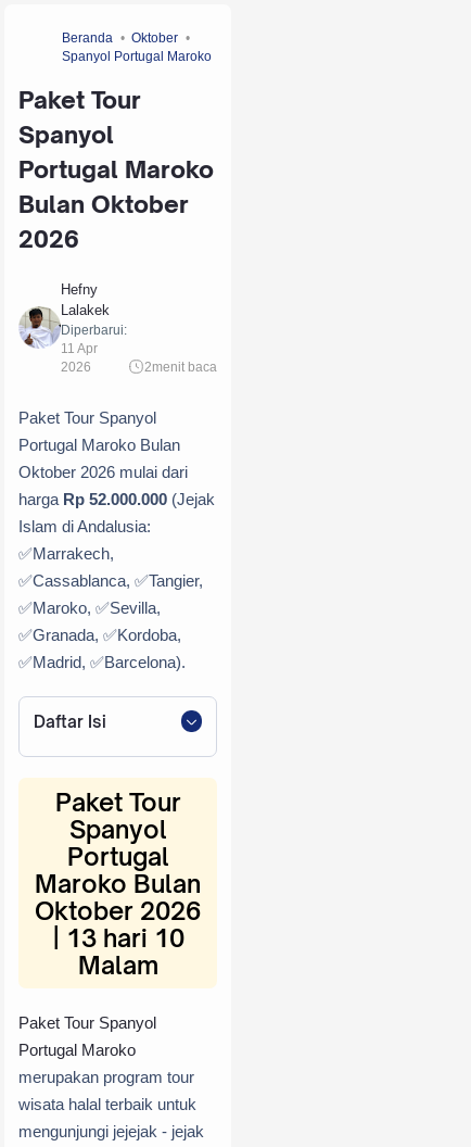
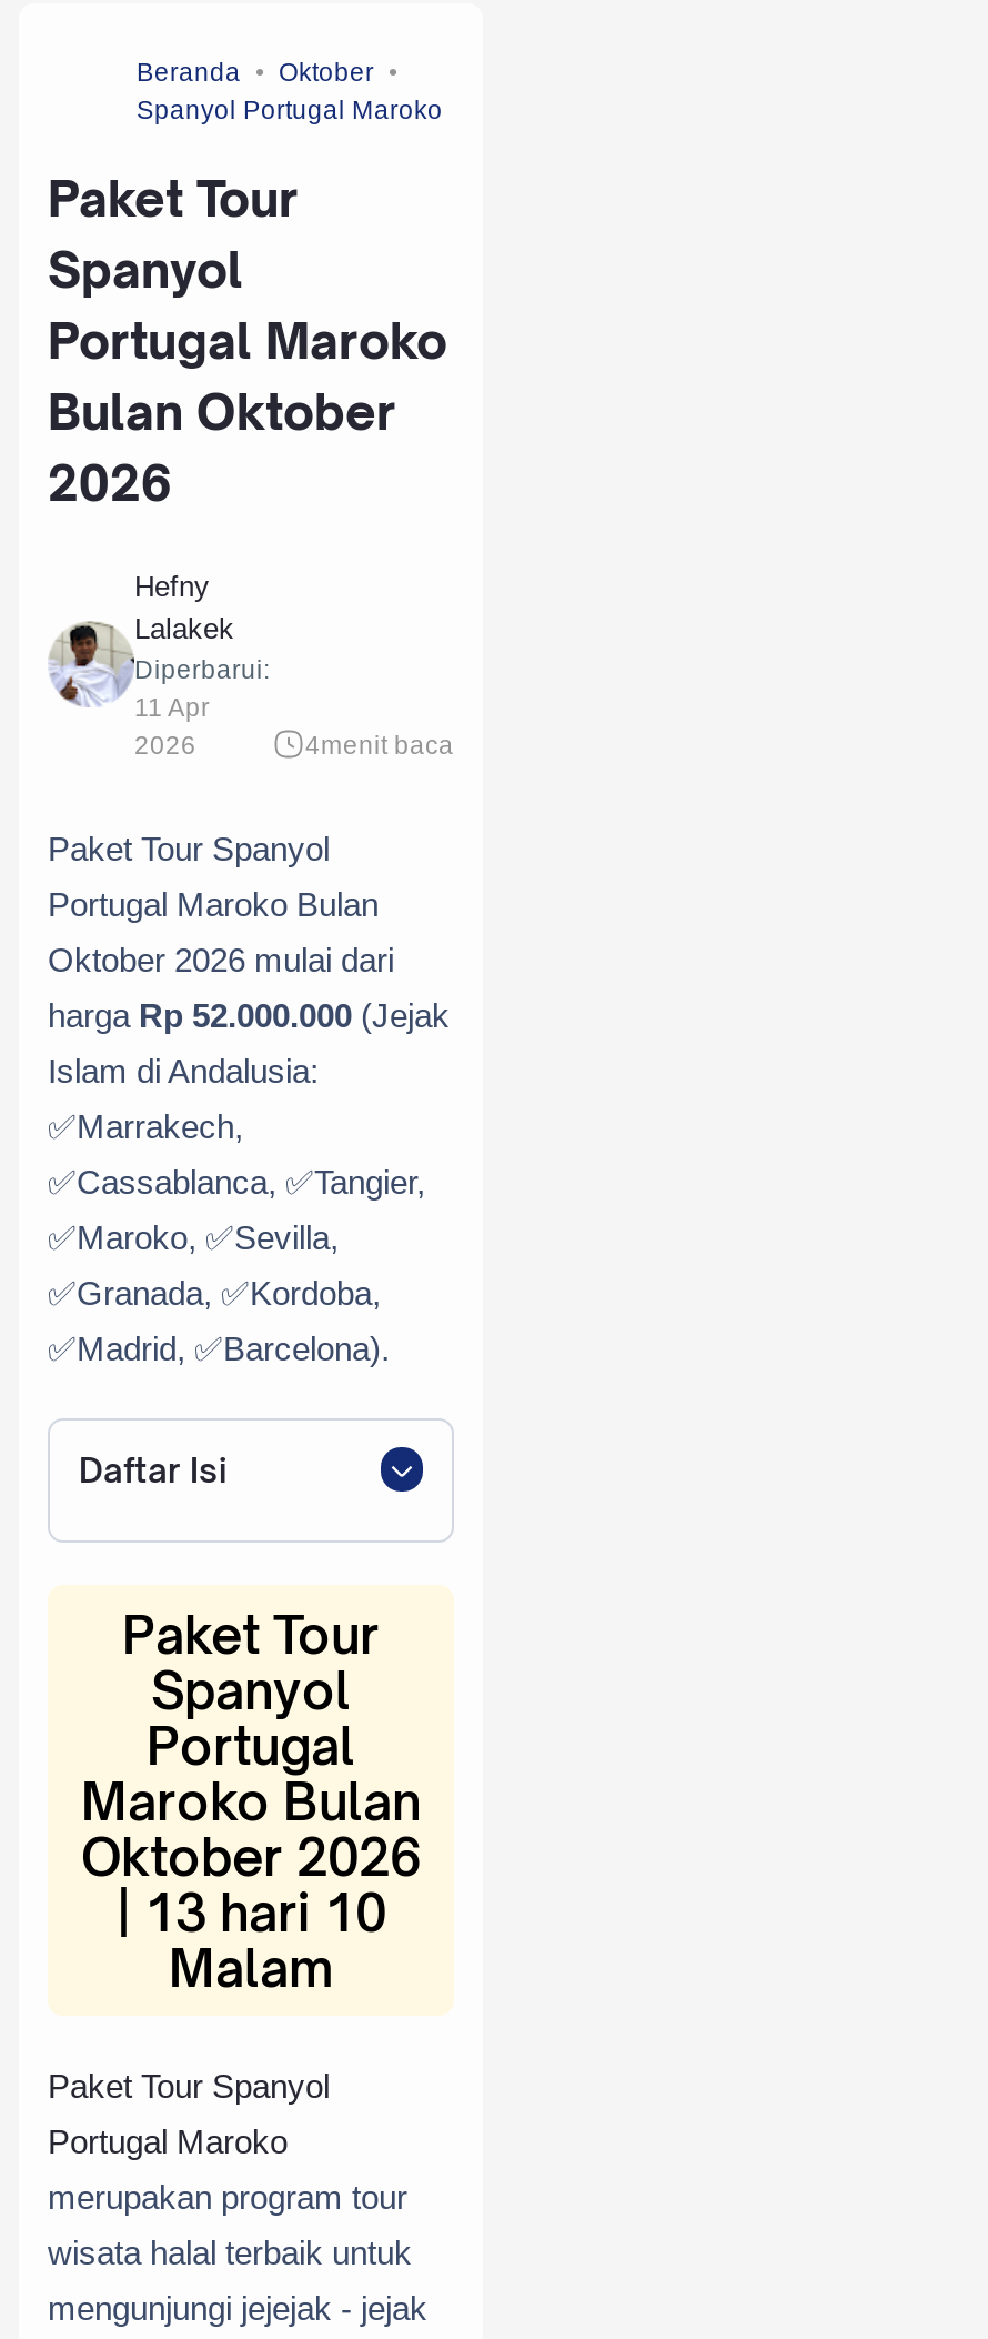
[144,360,217,374] 2menit baca -> [305,730,454,759] 4menit baca

